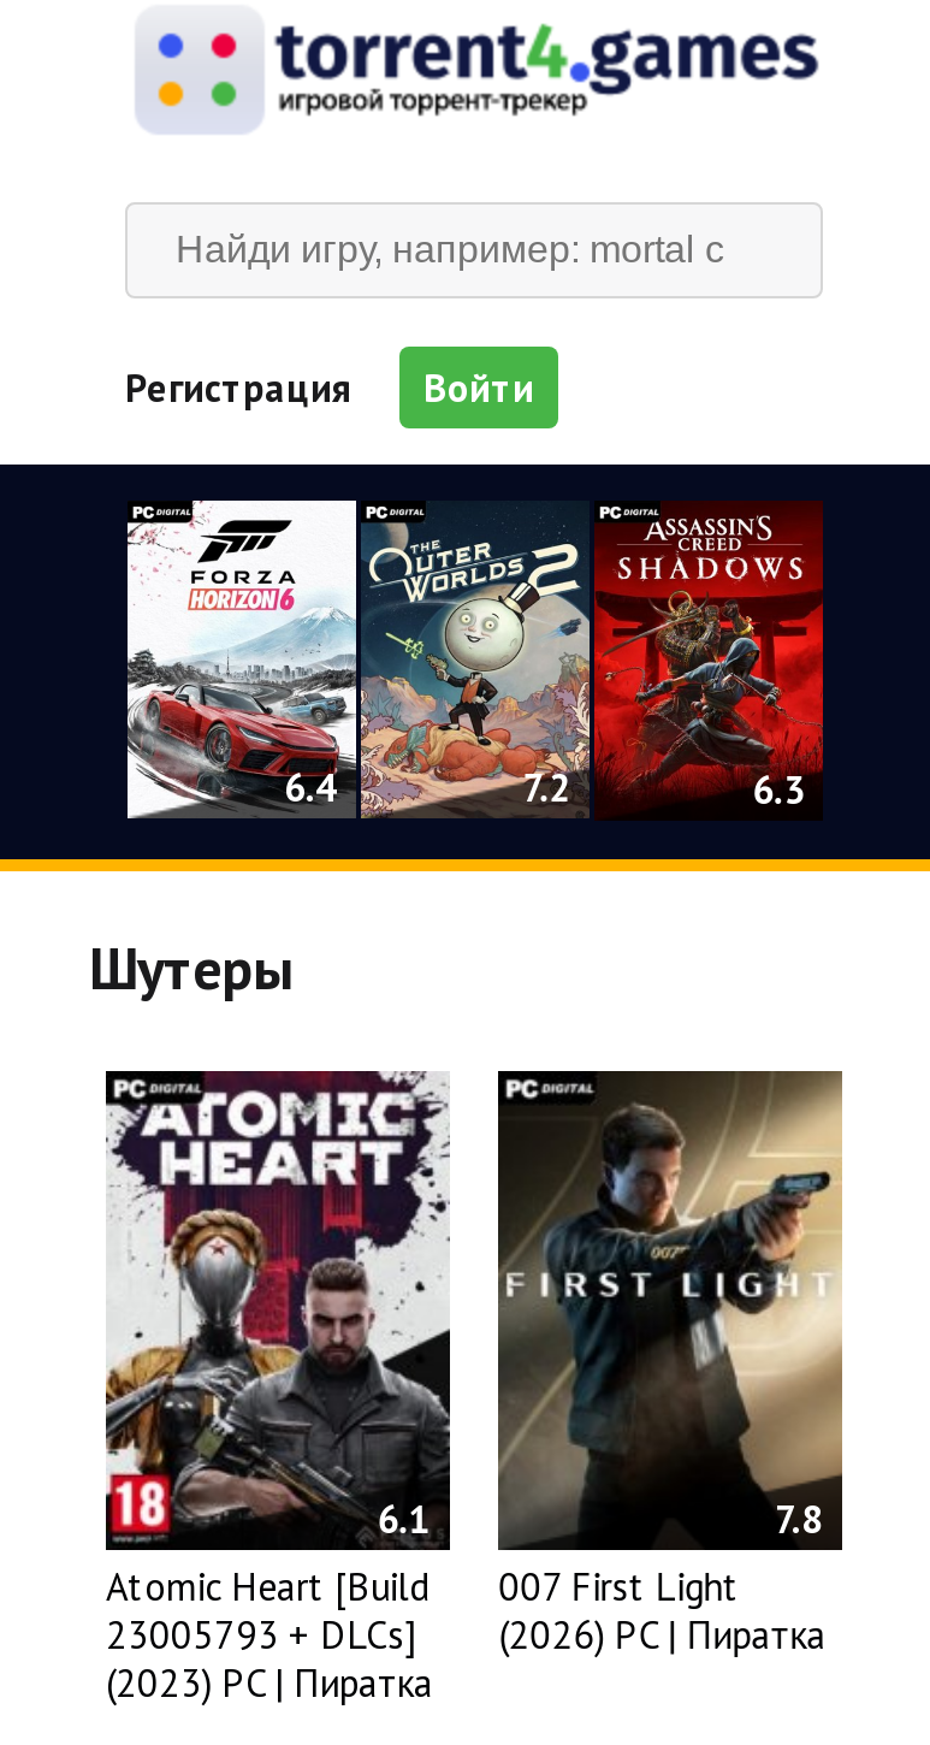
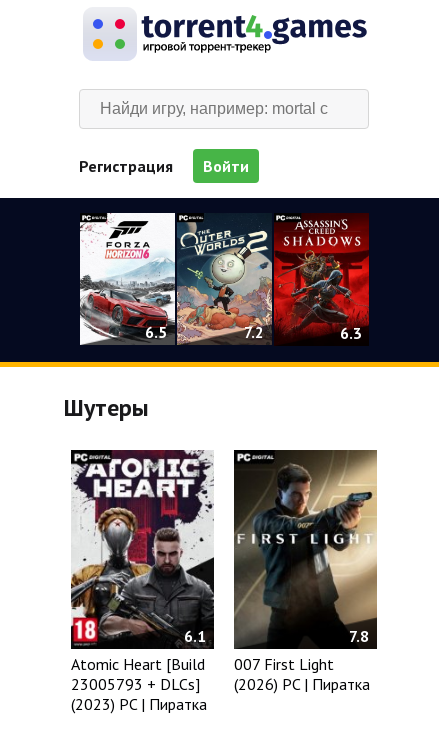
[284,764,337,812] 6.4 -> [145,322,167,342] 6.5

